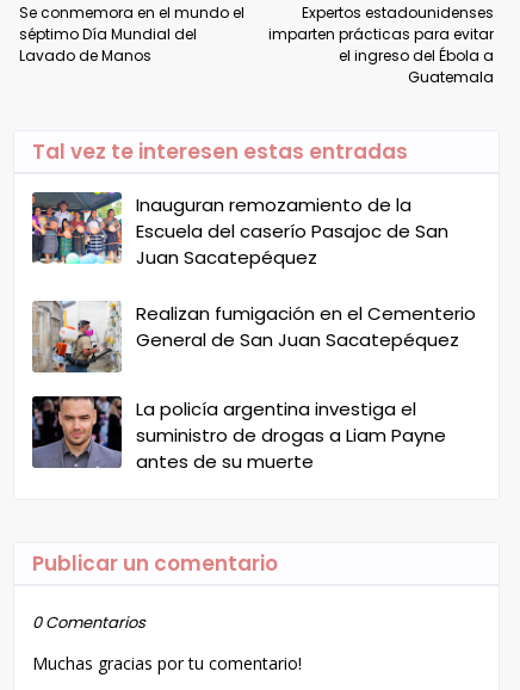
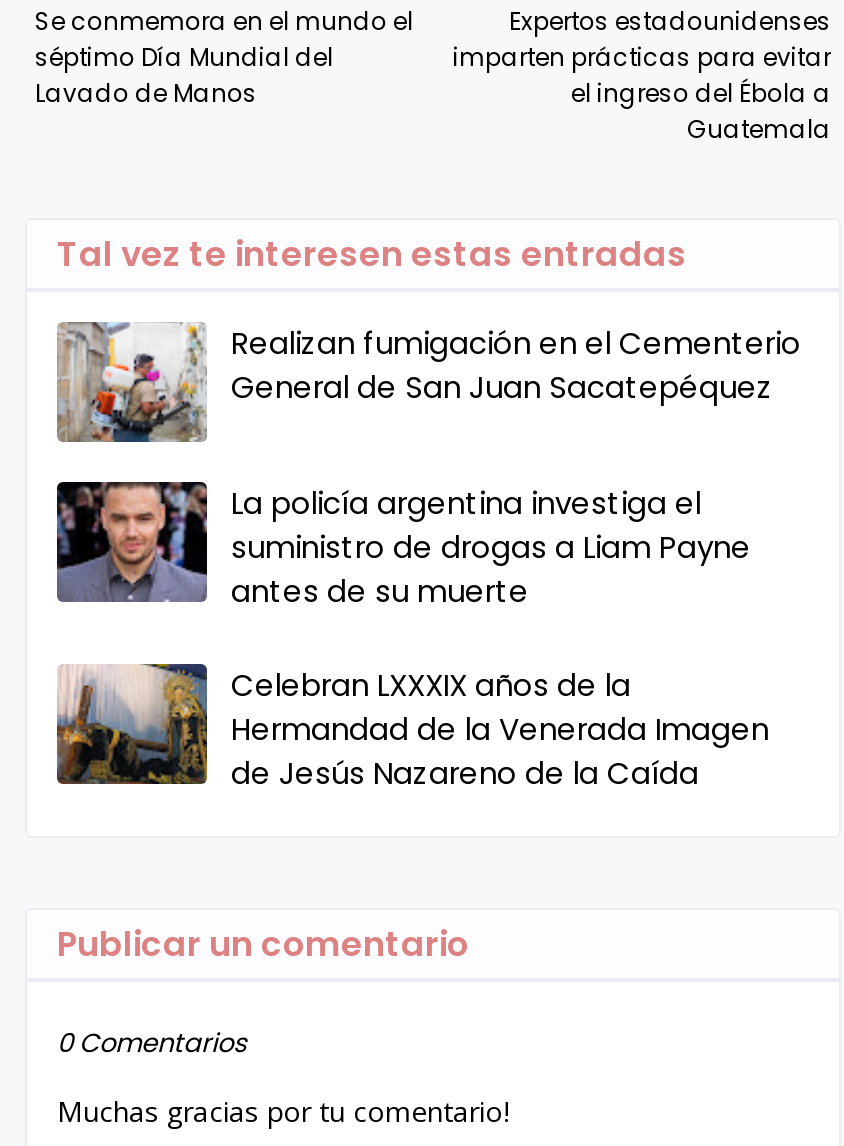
[31,191,448,270] [image] | Inauguran remozamiento de la | Escuela del caserío Pasajoc de San | Juan Sacatepéquez -> none
moved [31,298,476,474] -> [55,318,801,613]: [image] | Realizan fumigación en el Cementerio | General de San Juan Sacatepéquez | La policía argentina investiga el | suministro de drogas a Liam Payne | antes de su muerte
none -> [55,662,769,795] [image] | Celebran LXXXIX años de la | Hermandad de la Venerada Imagen | de Jesús Nazareno de la Caída

